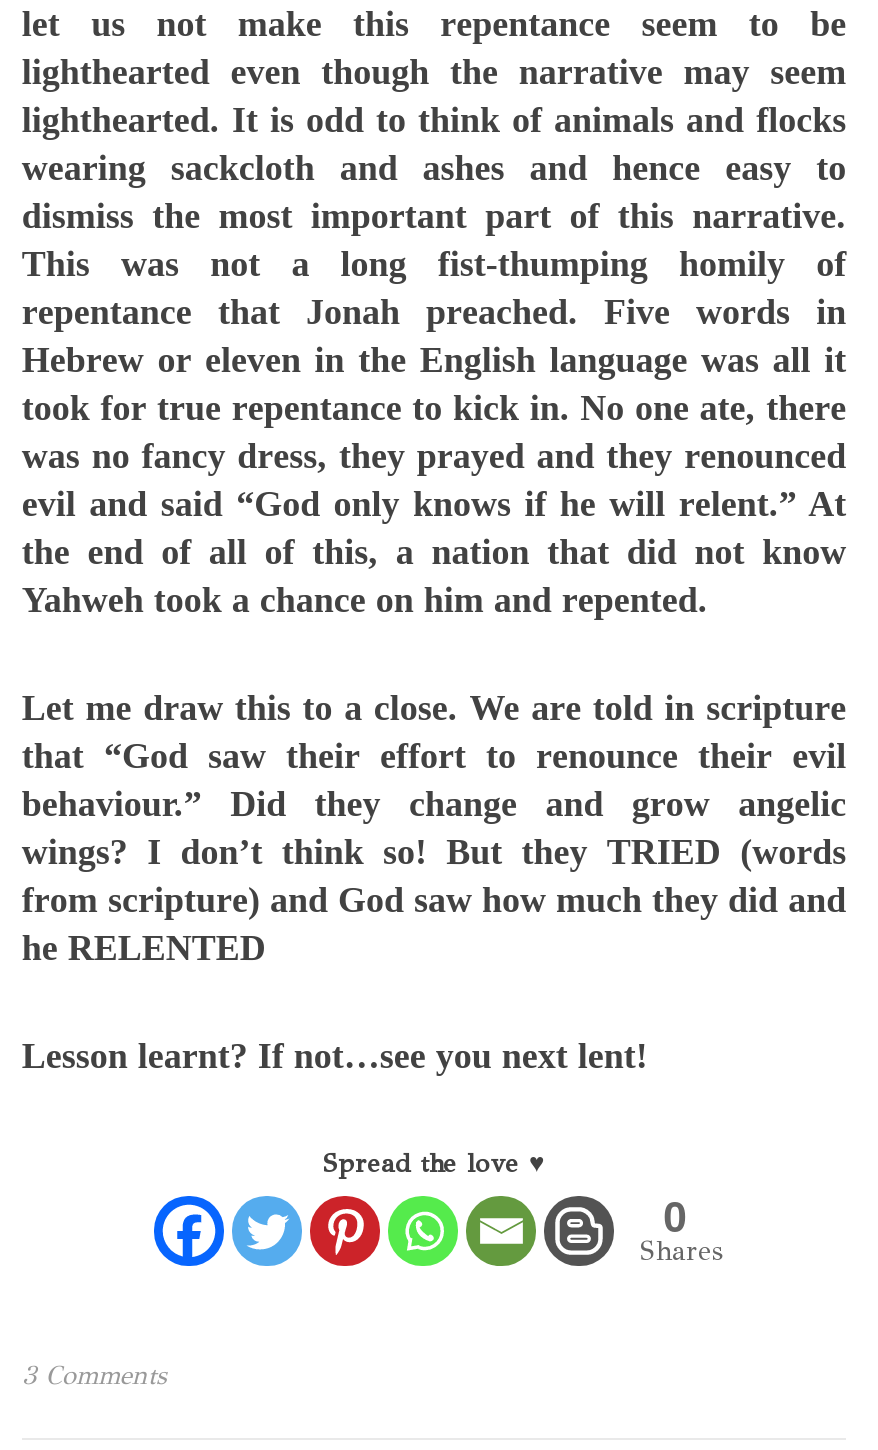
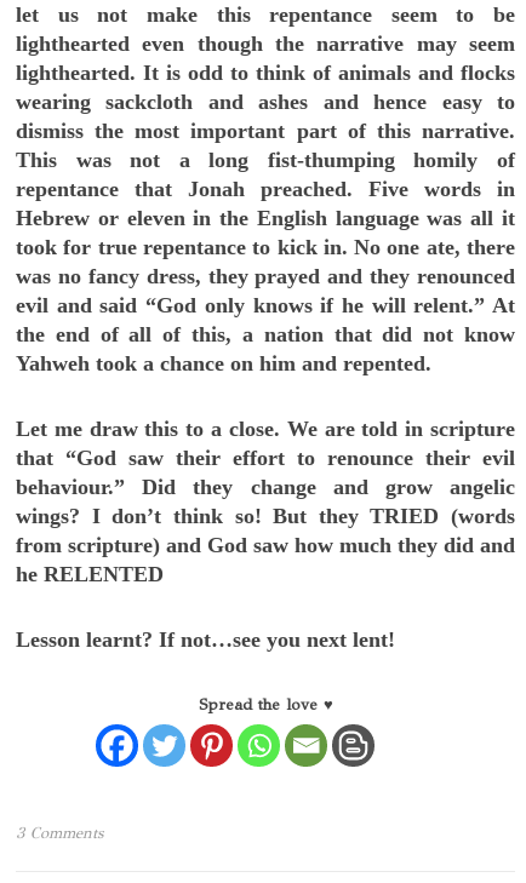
[640,1193,724,1269] 0 | Shares -> none

